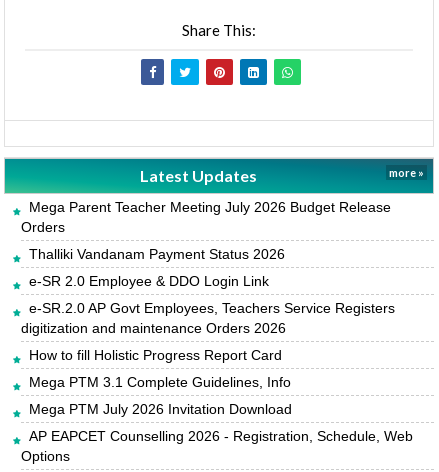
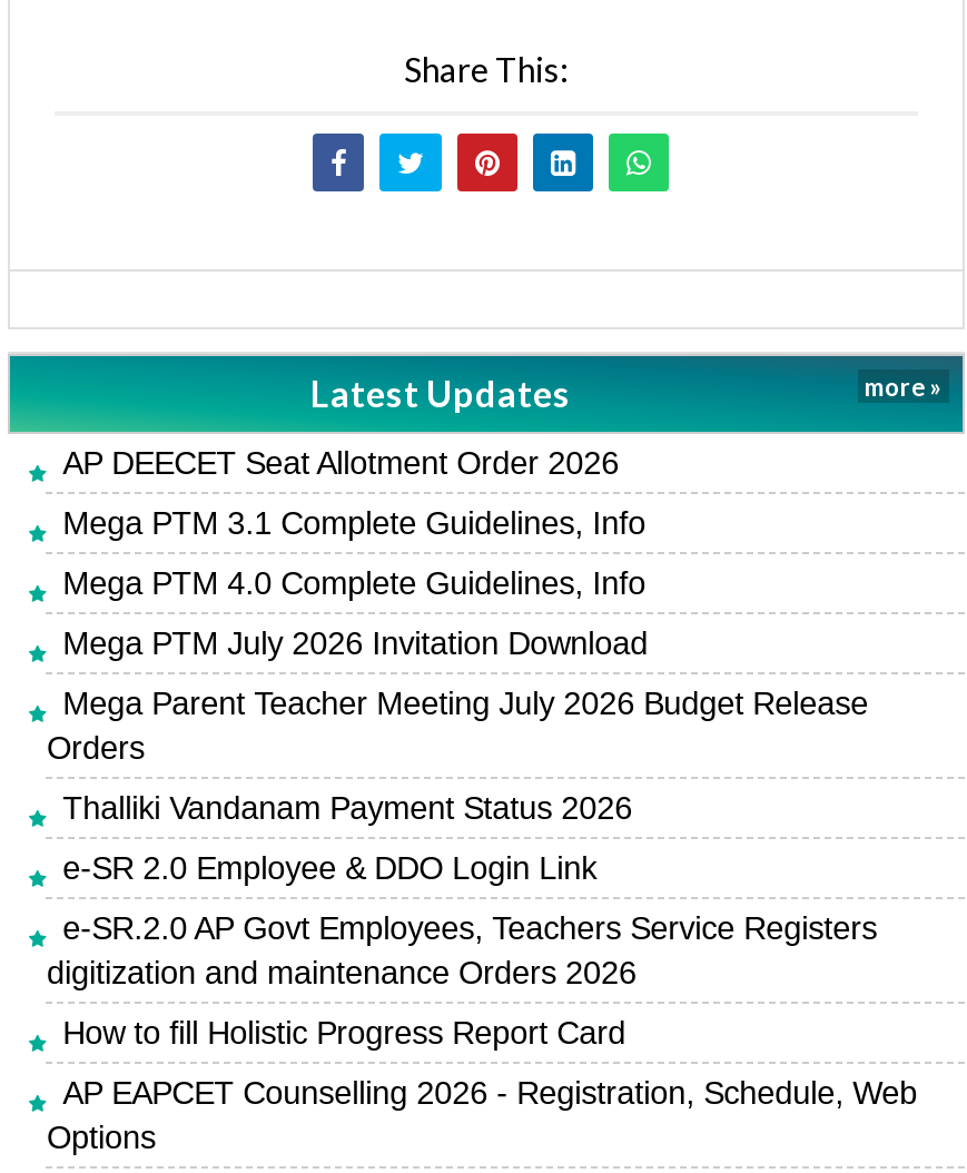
none -> [63,445,646,601] AP DEECET Seat Allotment Order 2026 | Mega PTM 4.0 Complete Guidelines, Info
moved [21,199,395,363] -> [47,686,877,1051]: Mega Parent Teacher Meeting July 2026 Budget Release | Orders | Thalliki Vandanam Payment Status 2026 | e-SR 2.0 Employee & DDO Login Link | e-SR.2.0 AP Govt Employees, Teachers Service Registers | digitization and maintenance Orders 2026 | How to fill Holistic Progress Report Card
moved [29,374,292,417] -> [63,505,648,661]: Mega PTM 3.1 Complete Guidelines, Info | Mega PTM July 2026 Invitation Download

